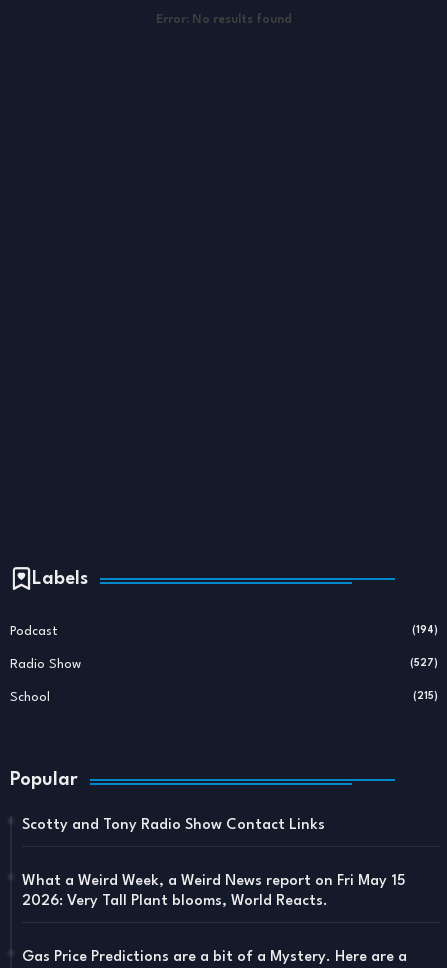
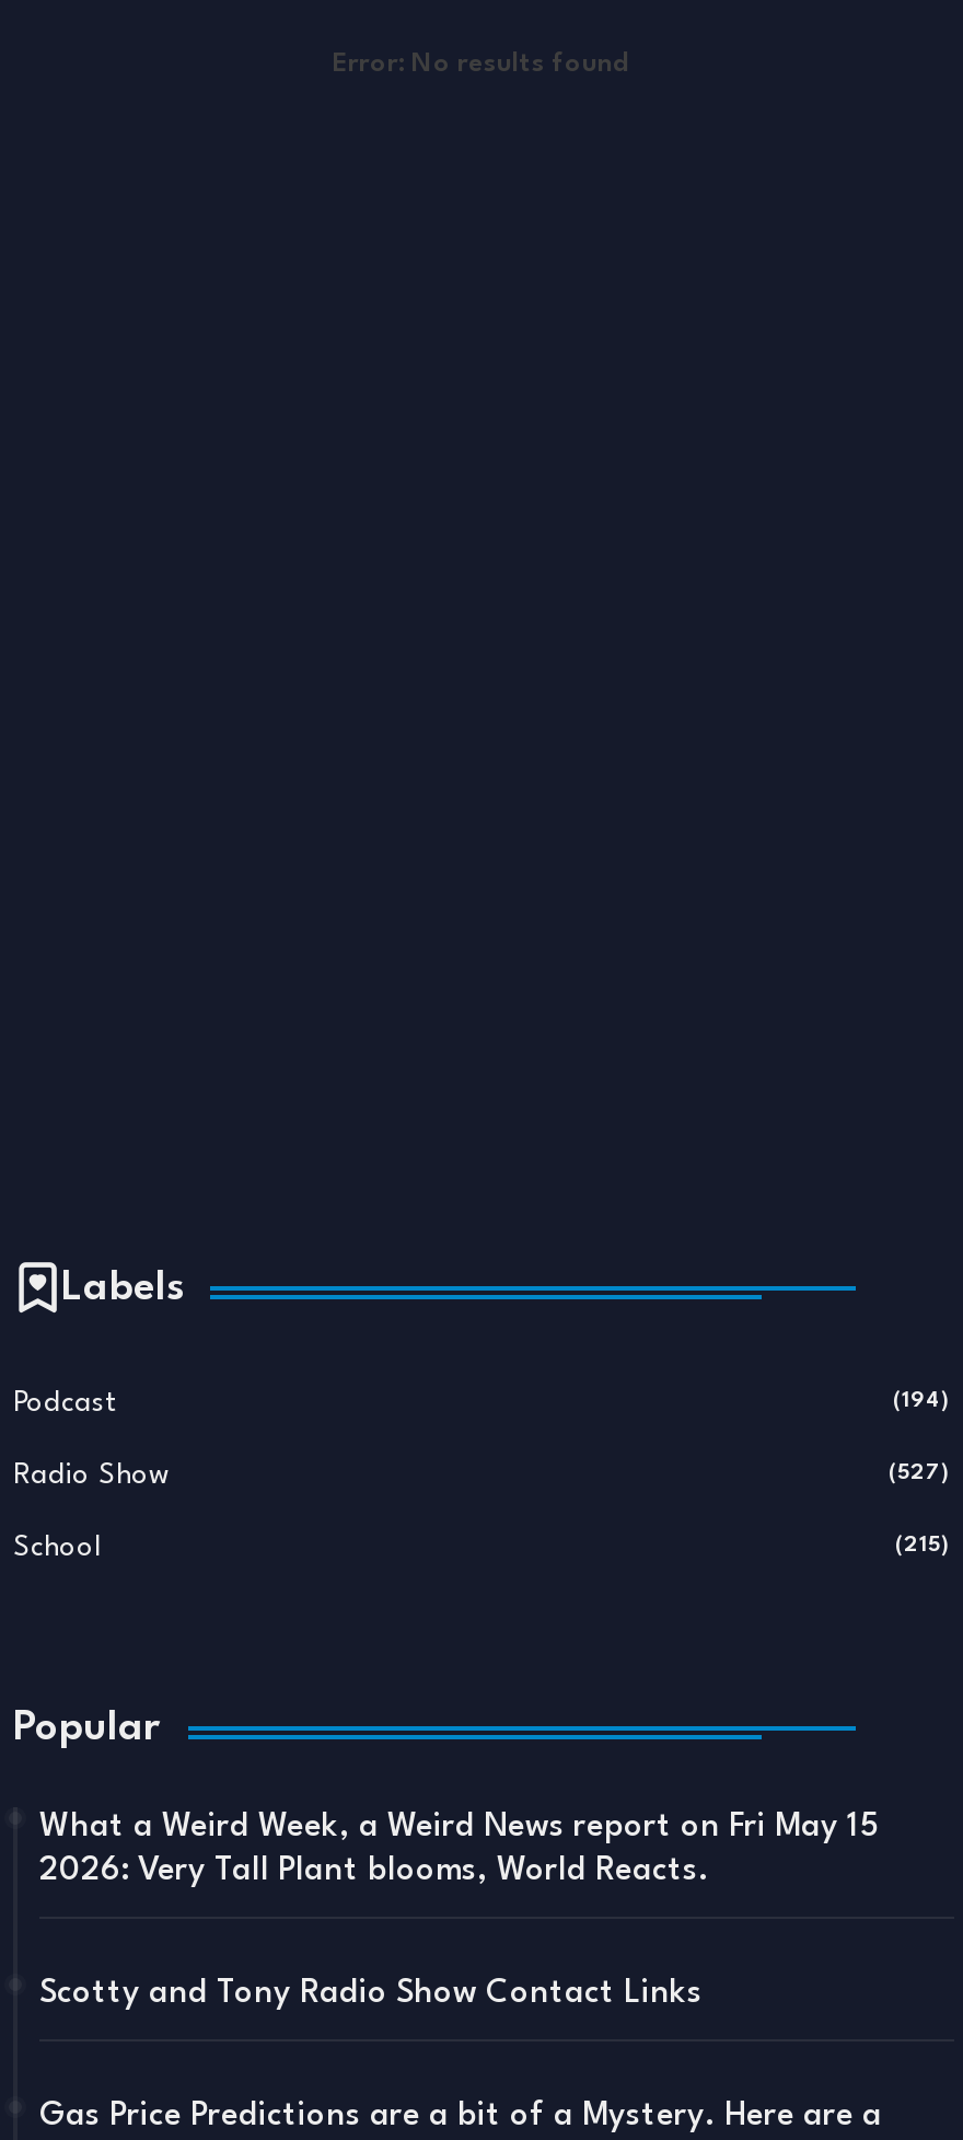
moved [22,818,325,833] -> [39,1978,703,2011]: Scotty and Tony Radio Show Contact Links
moved [22,874,405,909] -> [39,1812,878,1888]: What a Weird Week, a Weird News report on Fri May 15 | 2026: Very Tall Plant blooms, World Reacts.

